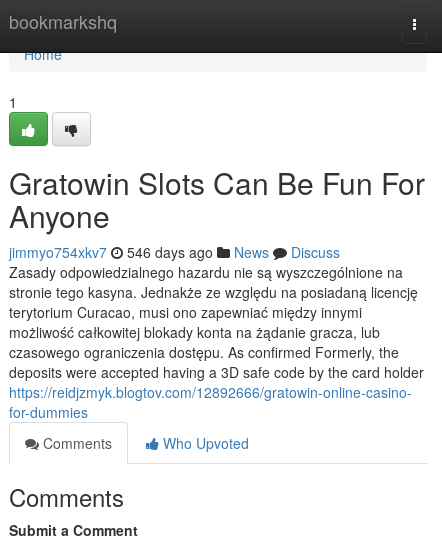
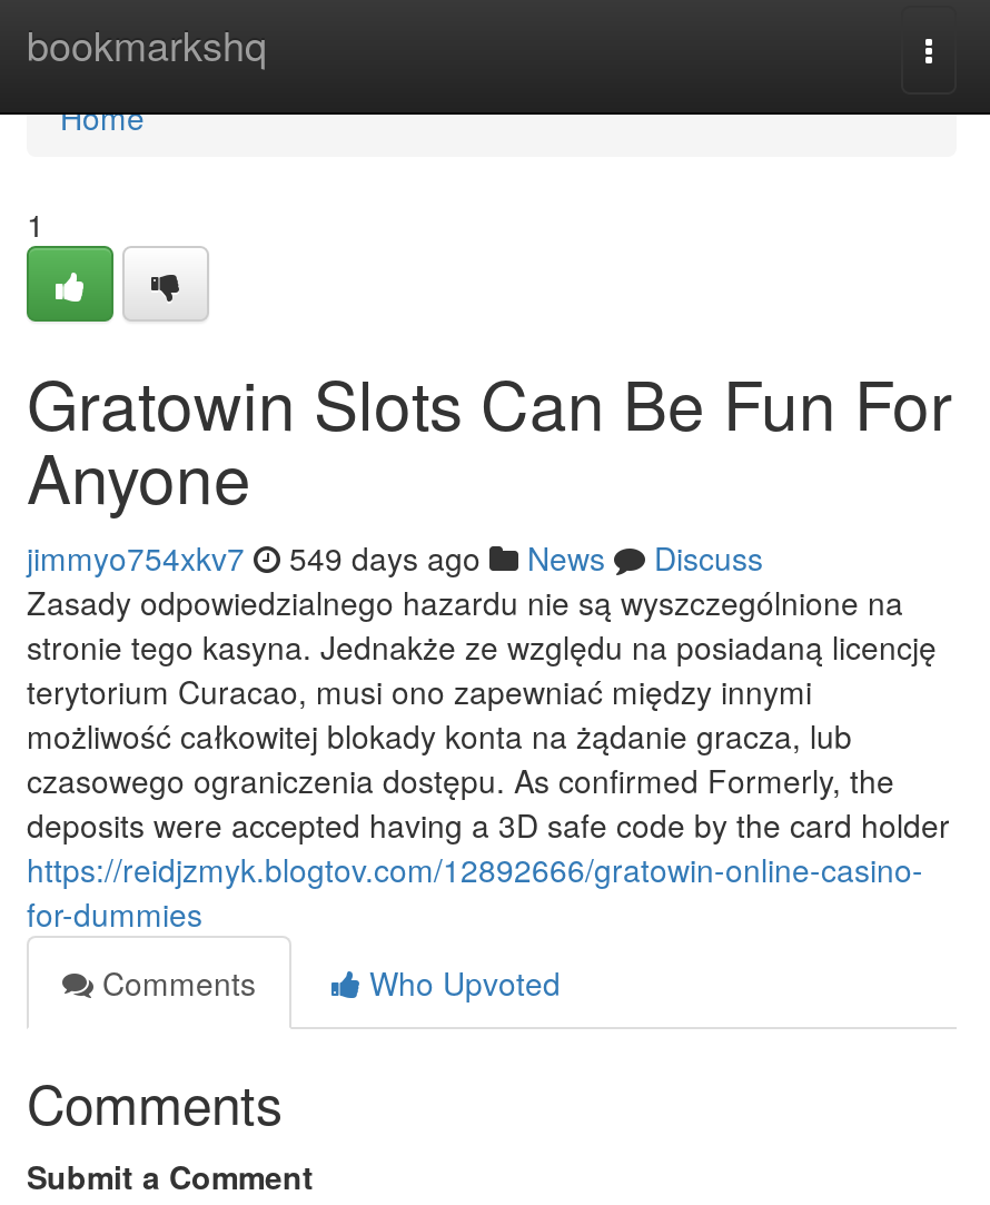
[9,242,340,262] jimmyo754xkv7 546 days ago News Discuss -> [27,535,763,580] jimmyo754xkv7 549 days ago News Discuss

